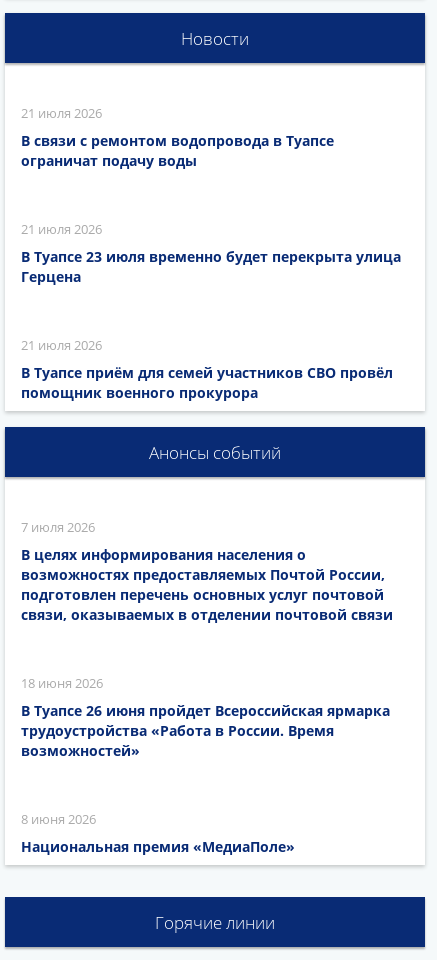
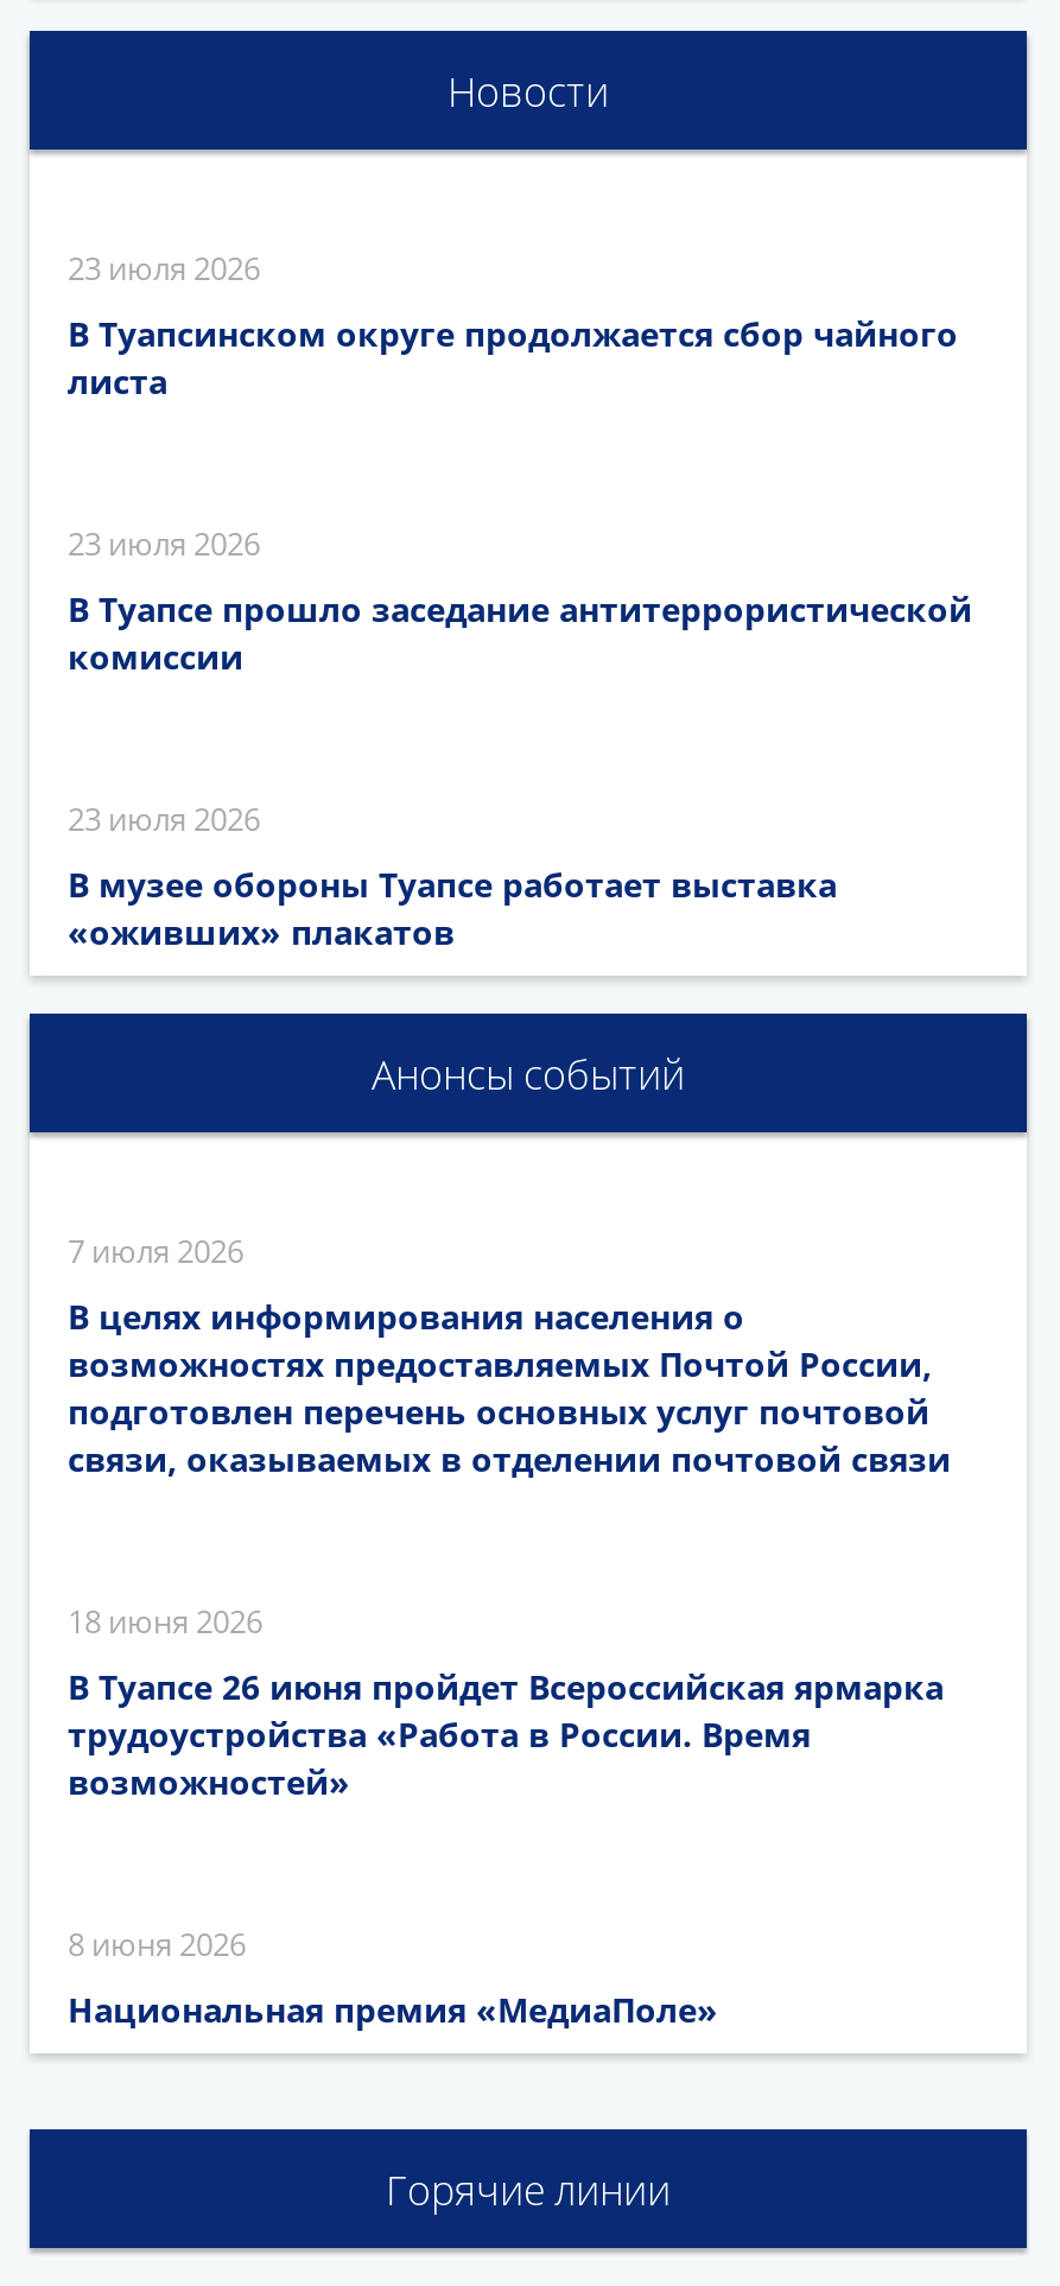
[21,103,102,121] 21 июля 2026 -> [68,246,260,288] 23 июля 2026
[21,130,334,169] В связи с ремонтом водопровода в Туапсе | ограничат подачу воды -> [68,310,958,402] В Туапсинском округе продолжается сбор чайного | листа
[21,219,102,237] 21 июля 2026 -> [68,521,260,564] 23 июля 2026
[21,246,401,285] В Туапсе 23 июля временно будет перекрыта улица | Герцена -> [68,585,972,678] В Туапсе прошло заседание антитеррористической | комиссии
[21,335,102,353] 21 июля 2026 -> [68,796,260,839] 23 июля 2026
[21,362,393,401] В Туапсе приём для семей участников СВО провёл | помощник военного прокурора -> [68,861,837,953] В музее обороны Туапсе работает выставка | «оживших» плакатов

